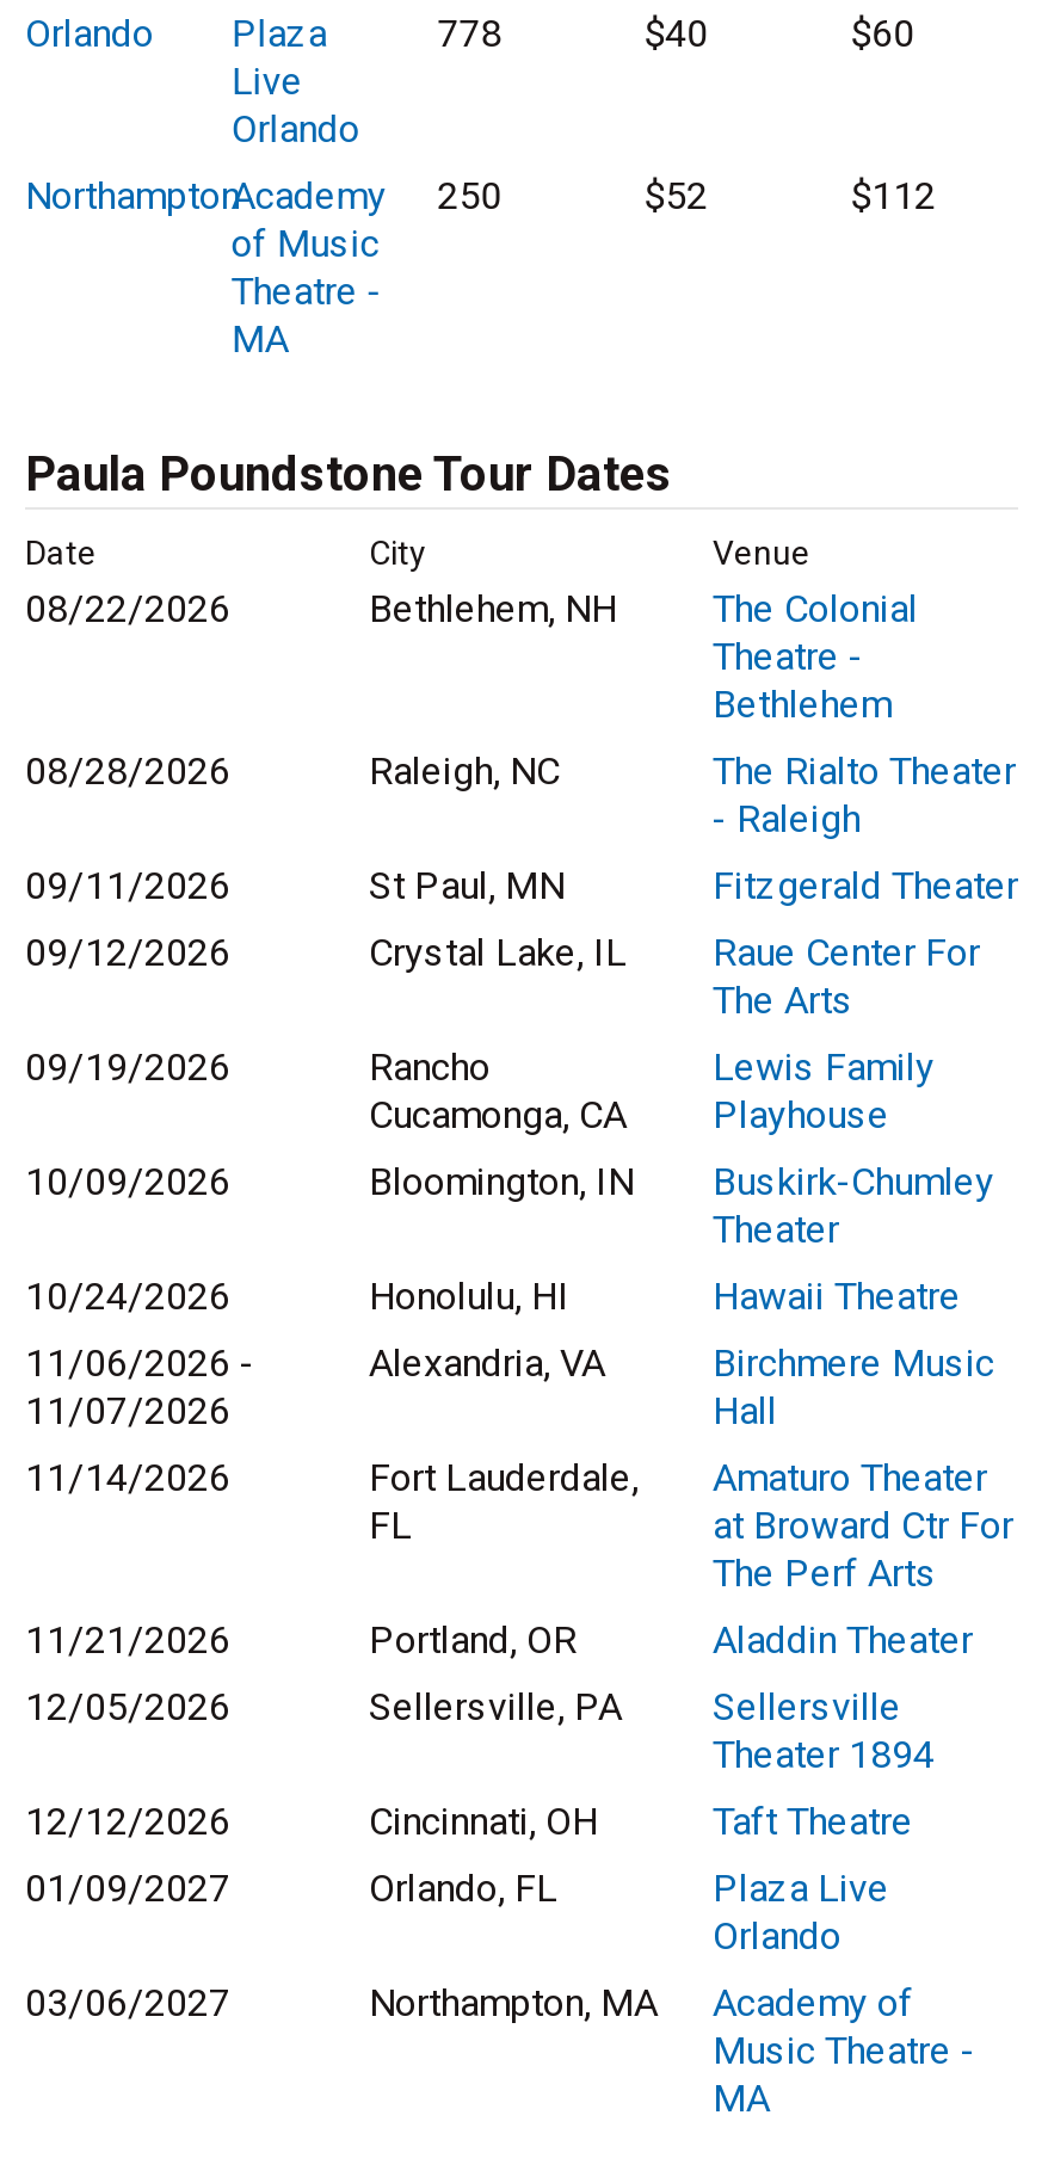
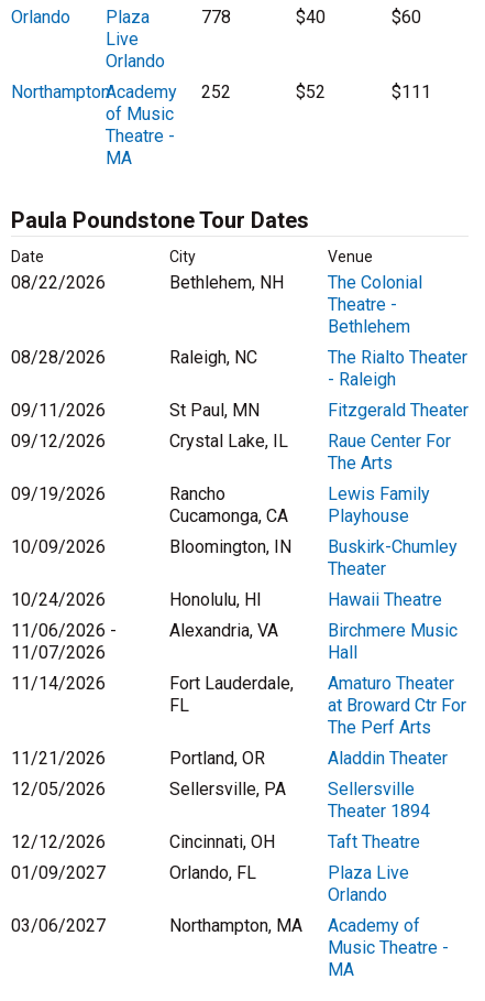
[25,173,502,218] Northampton Academy 250 -> [11,81,231,102] Northampton Academy 252
[850,173,936,218] $112 -> [391,81,431,102] $111

